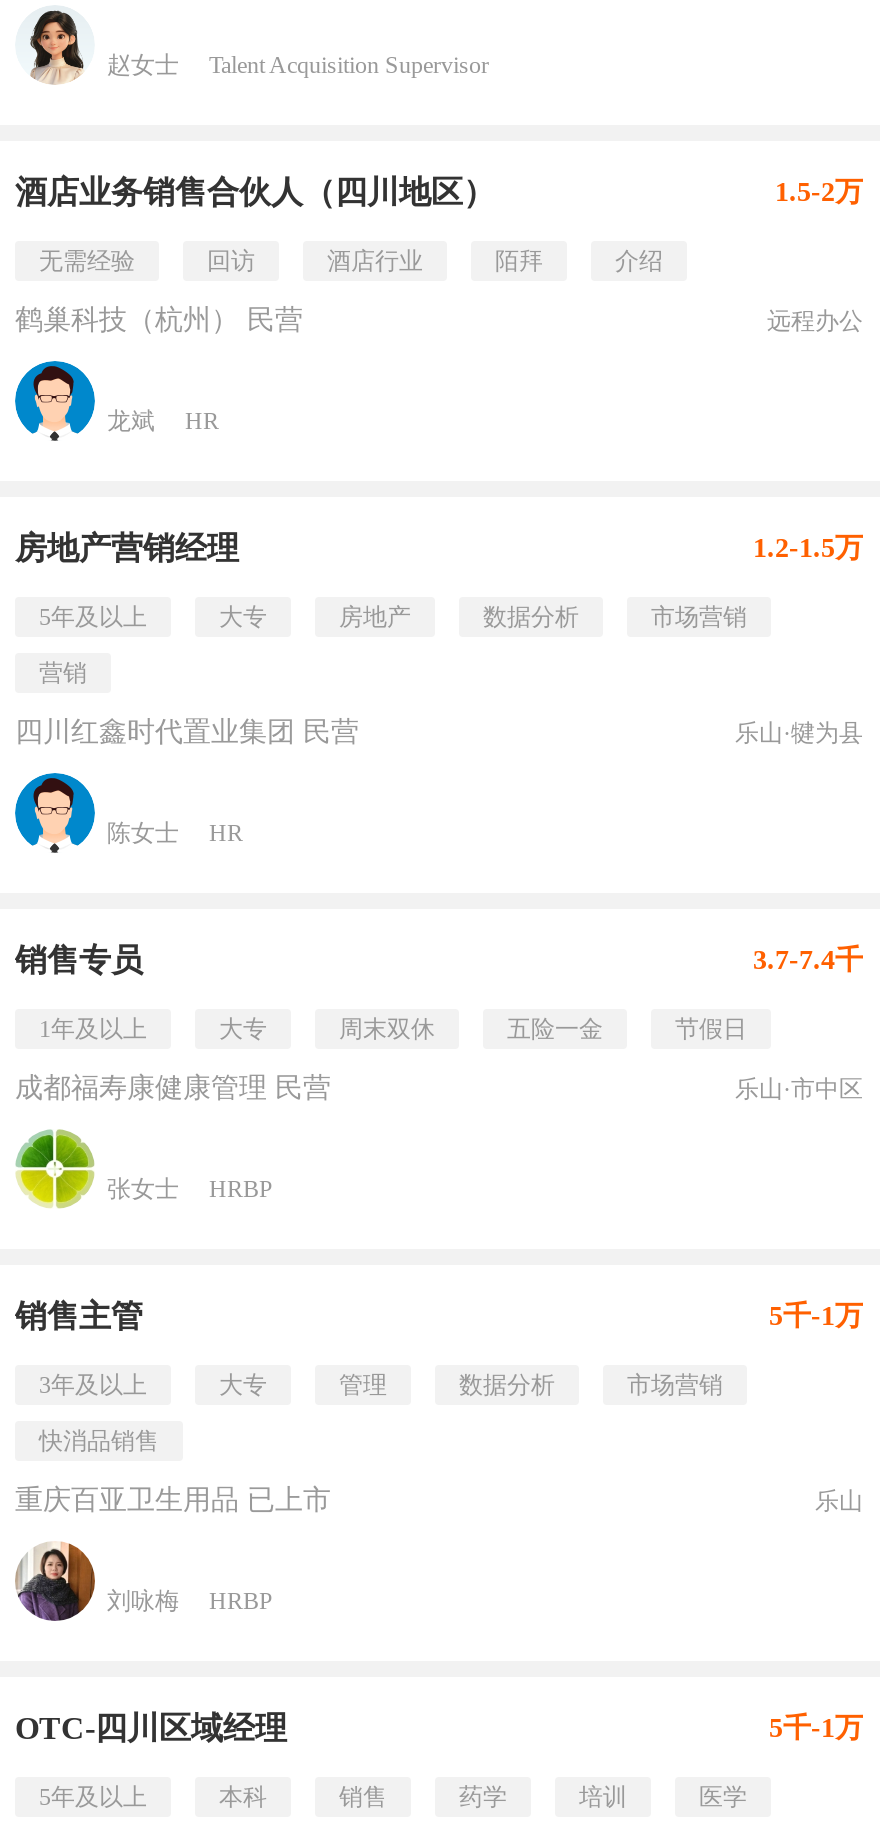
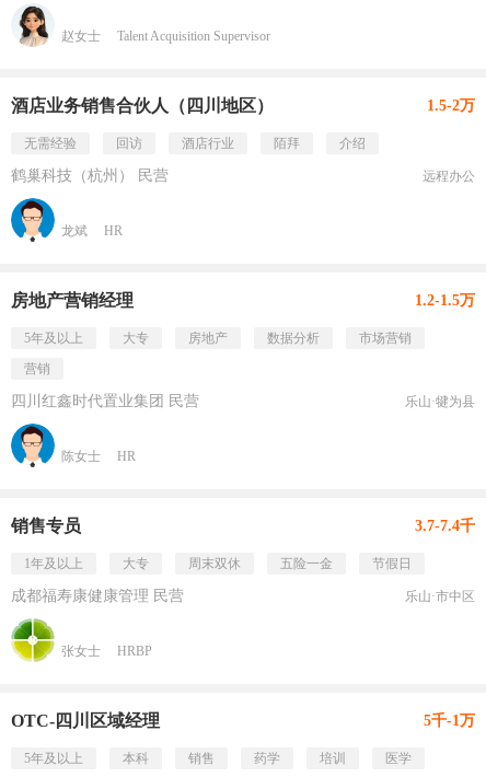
[15,1299,863,1515] 销售主管 | 5千-1万 | 3年及以上 | 大专 | 管理 | 数据分析 | 市场营销 | 快消品销售 | 重庆百亚卫生用品 已上市 | 乐山 -> none
[15,1543,273,1623] [image] | 刘咏梅 | HRBP -> none

